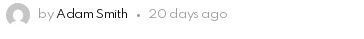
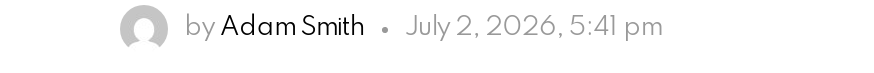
[38,8,227,21] by Adam Smith 20 days ago -> [184,15,662,41] by Adam Smith July 2, 2026, 5:41 pm

